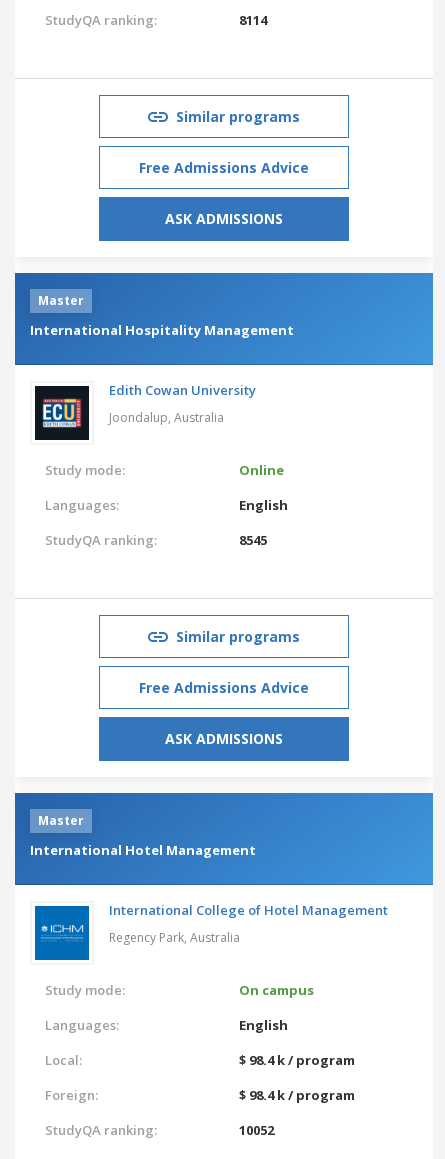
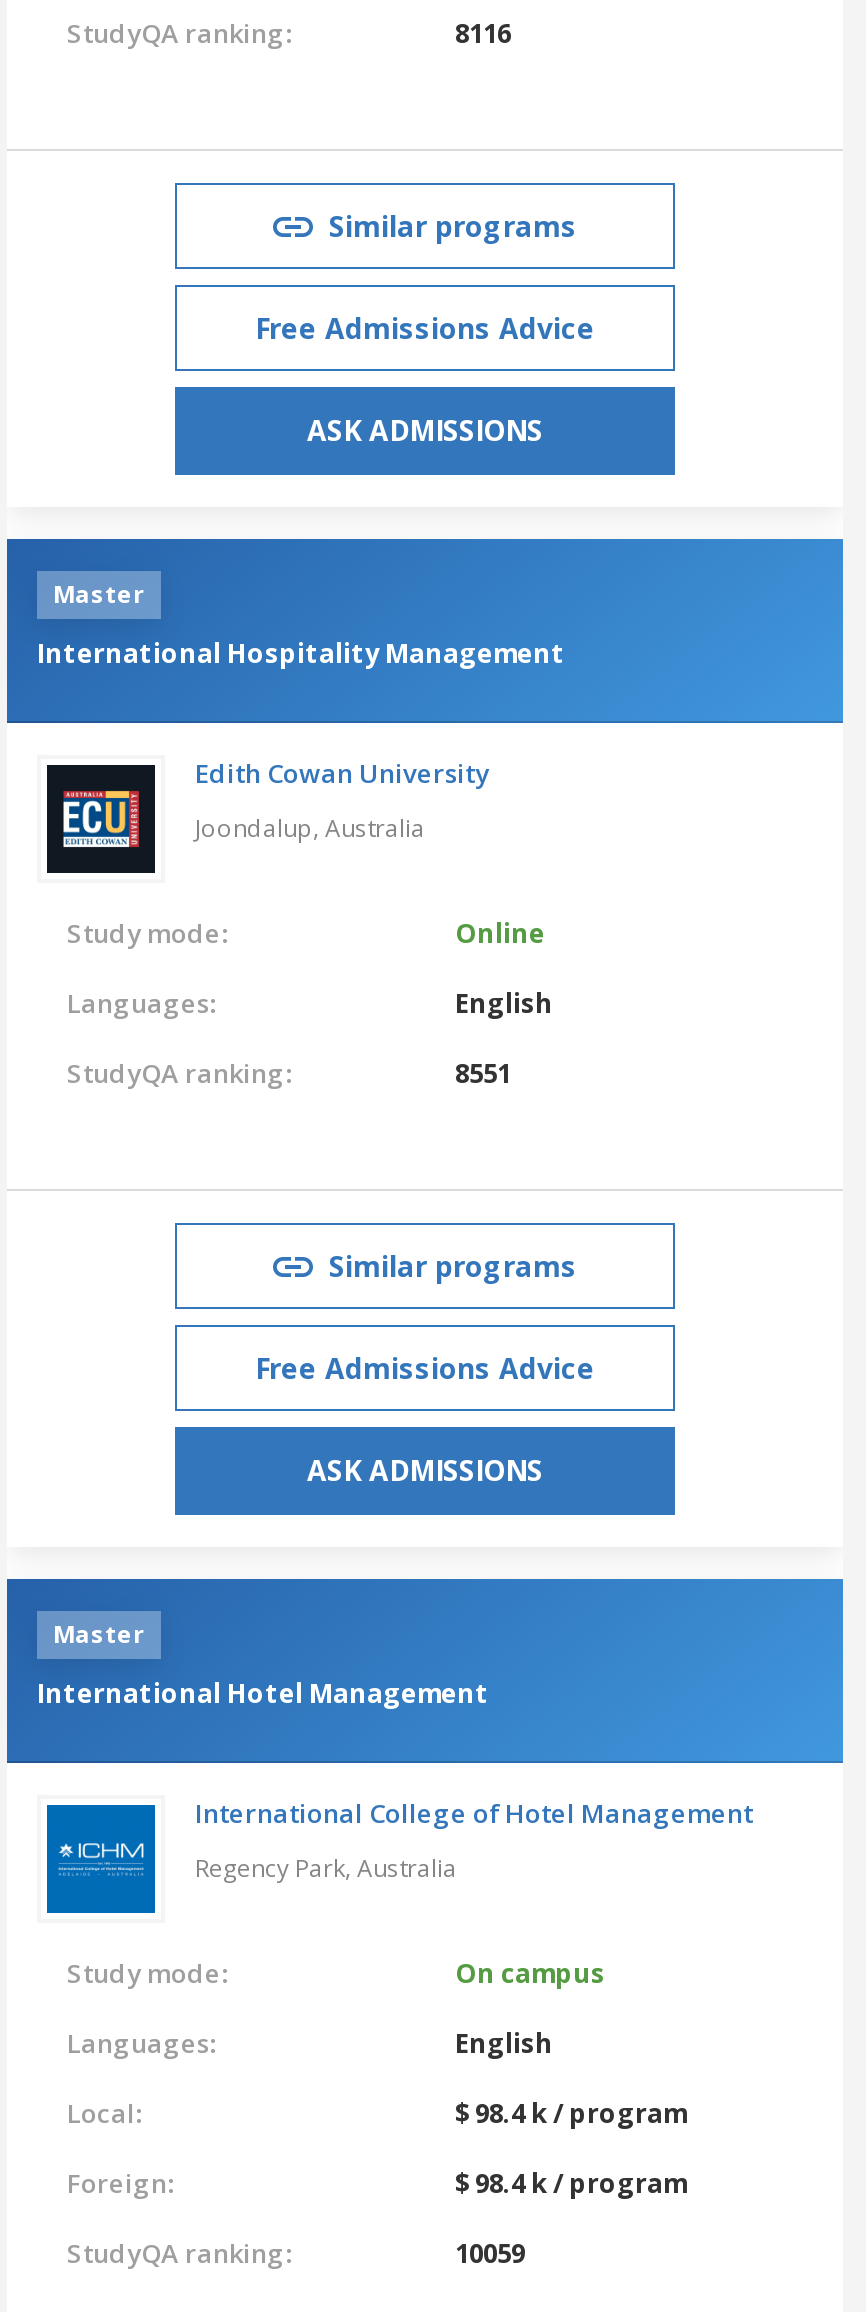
[239,11,267,29] 8114 -> [455,15,511,51] 8116
[239,531,267,549] 8545 -> [455,1055,511,1091] 8551
[239,1121,274,1139] 10052 -> [455,2235,525,2271] 10059

